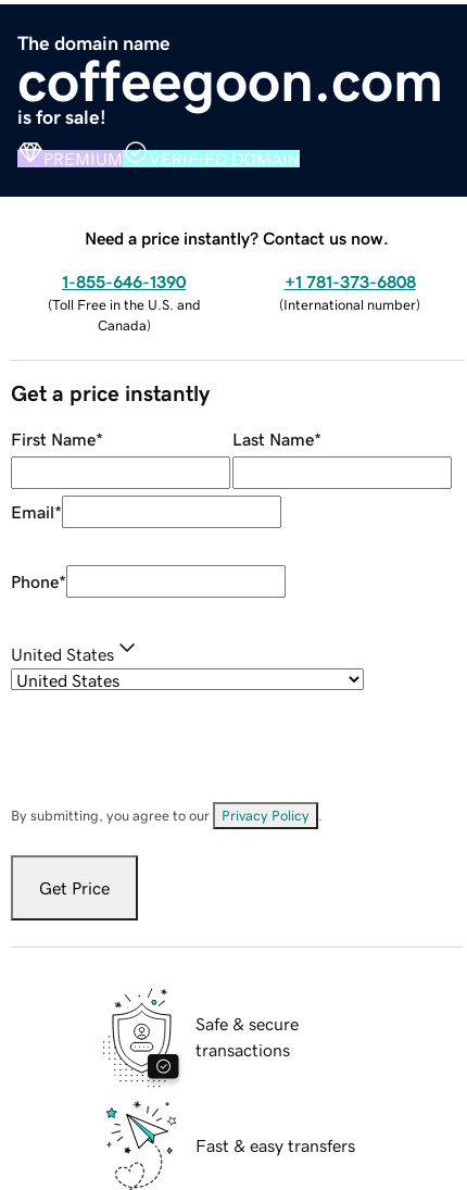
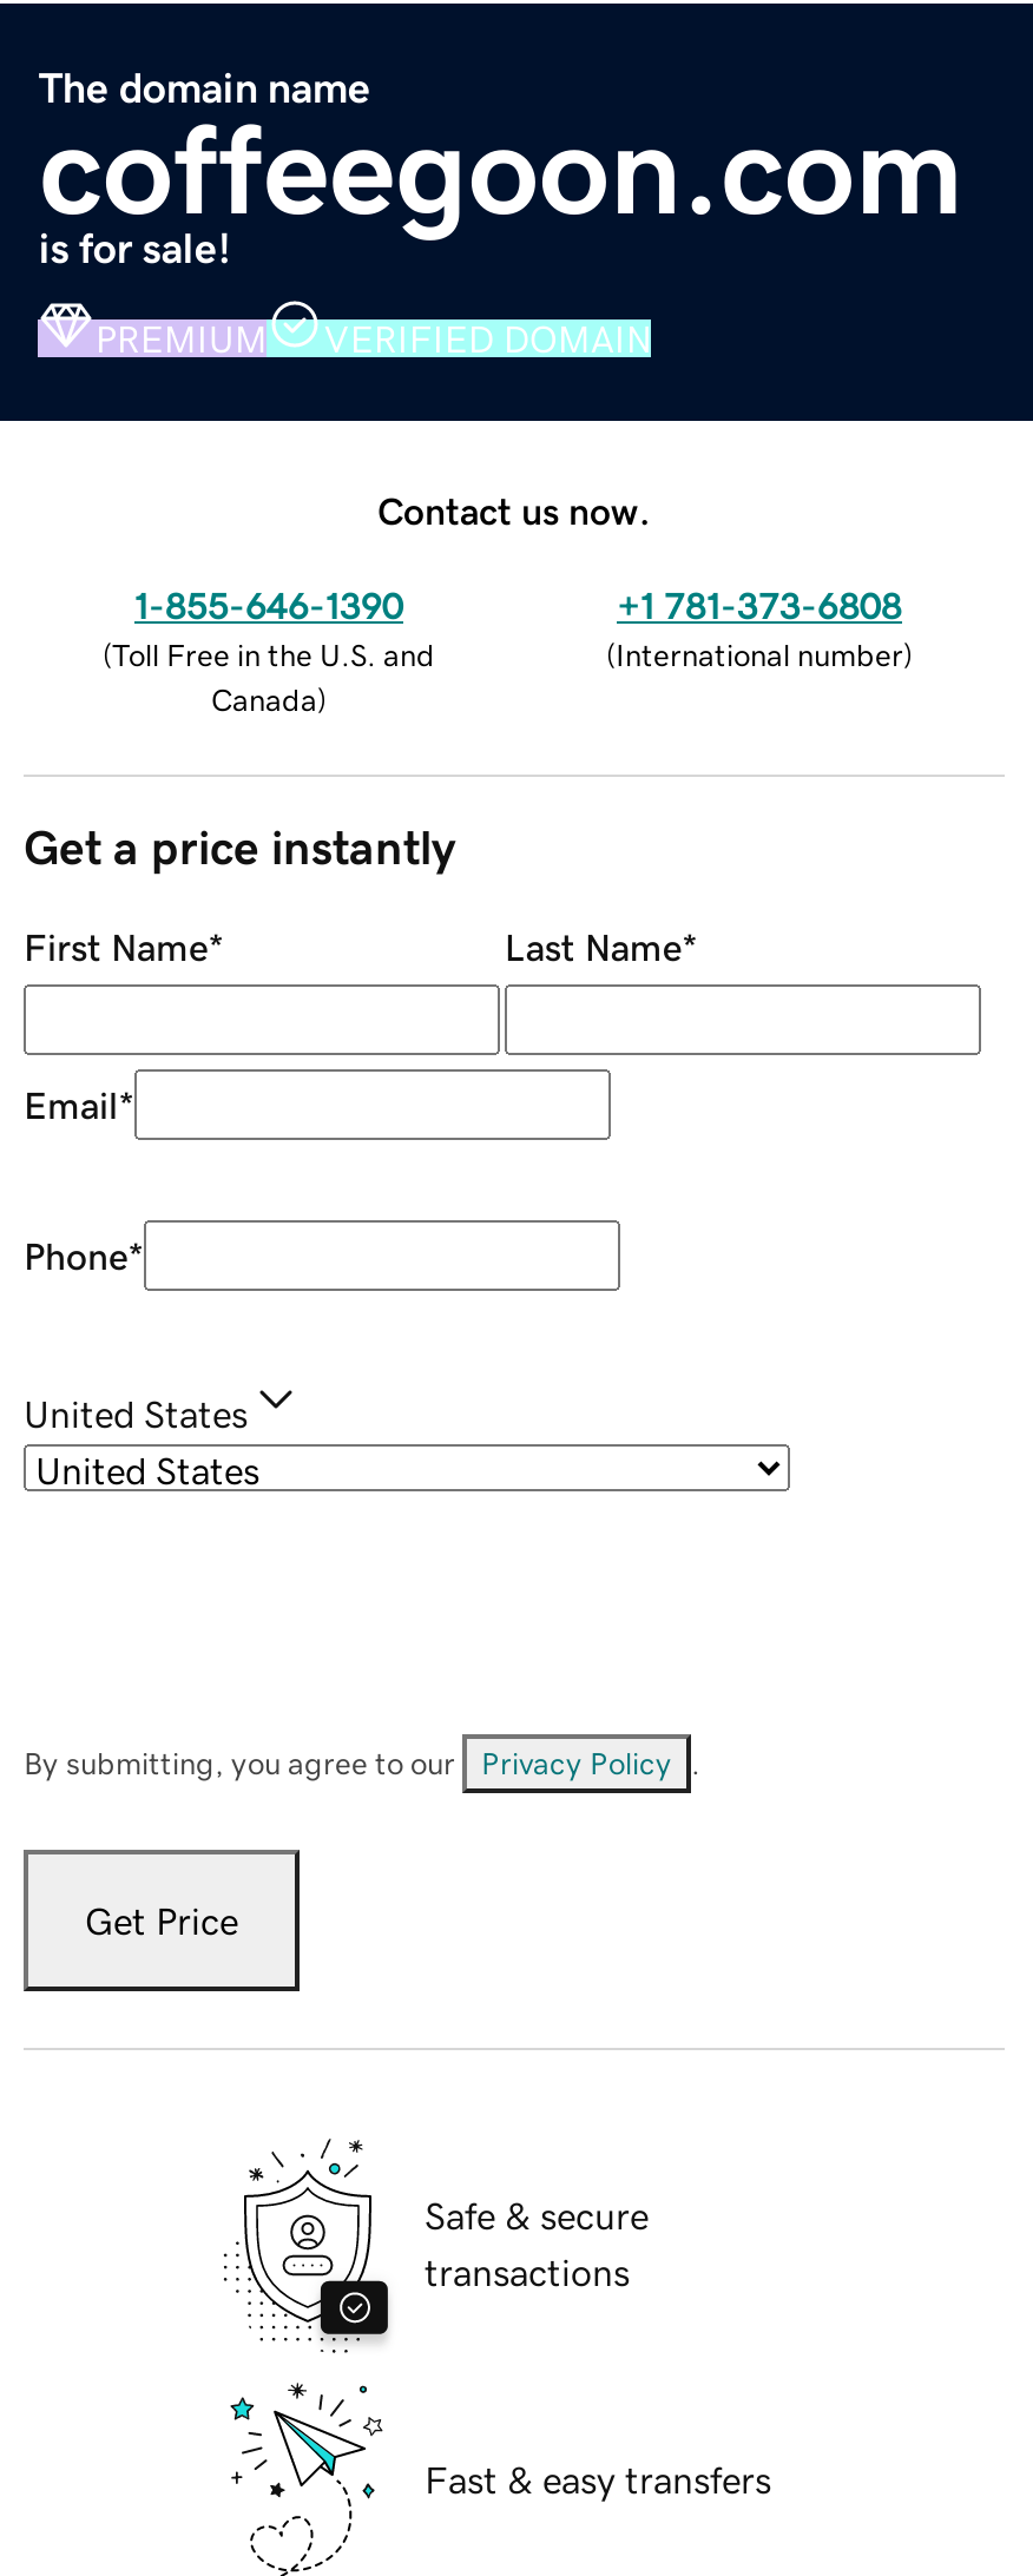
[85,229,389,246] Need a price instantly? Contact us now. -> [377,491,651,528] Contact us now.

